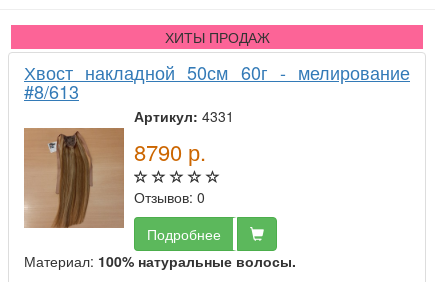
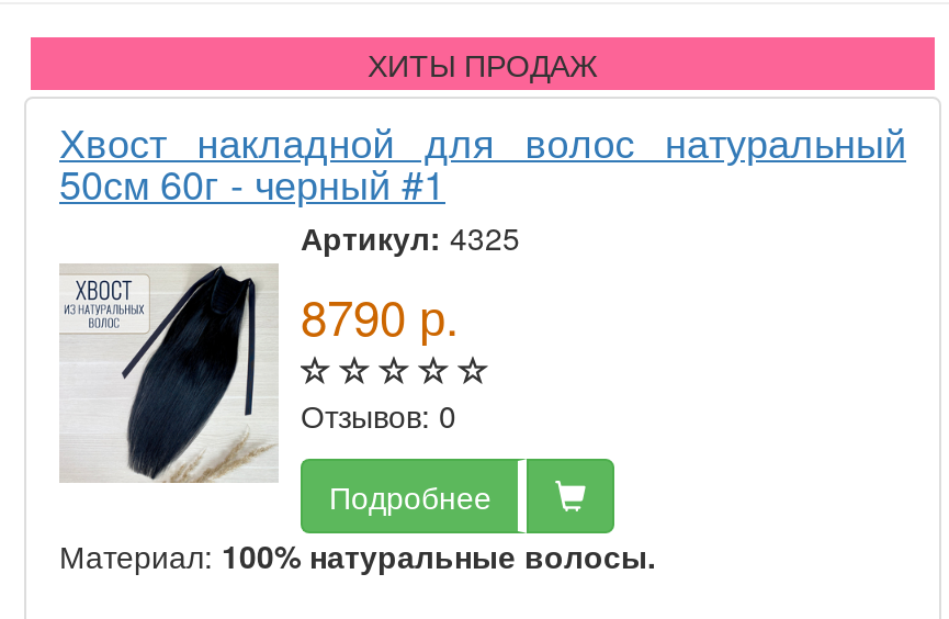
[24,59,410,126] Хвост накладной 50см 60г - мелирование | #8/613 | Артикул: 4331 -> [59,113,906,260] Хвост накладной для волос натуральный | 50см 60г - черный #1 | Артикул: 4325
[23,128,124,229] [image] -> [59,263,276,483] [image]

